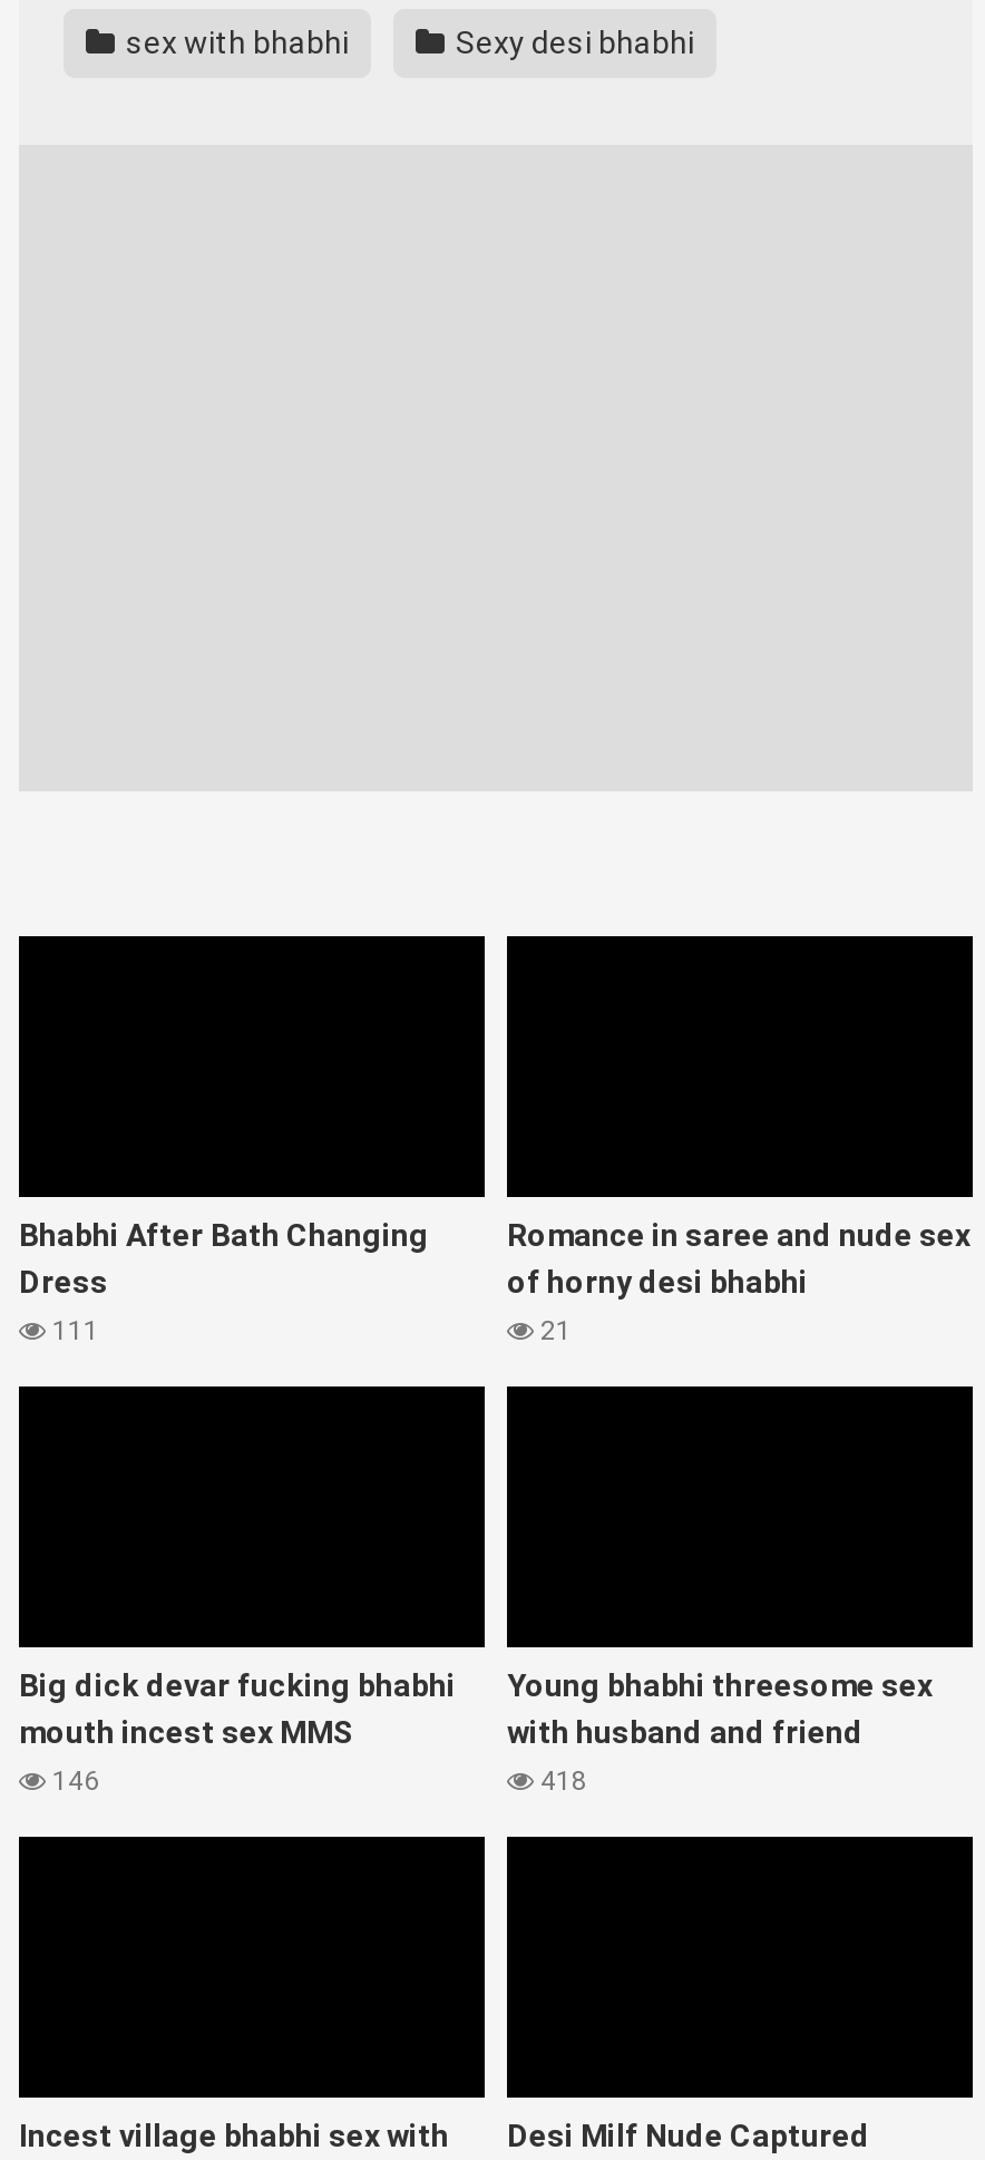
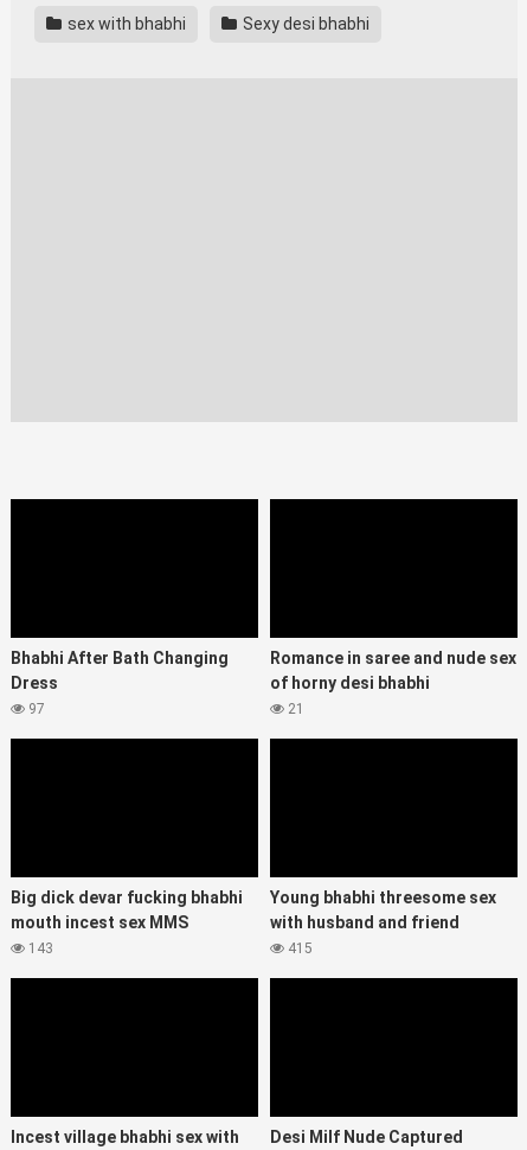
[46,1316,99,1347] 111 -> [25,701,45,718] 97
[46,1766,99,1797] 146 -> [25,940,53,957] 143
[534,1766,587,1797] 418 -> [284,940,313,957] 415

